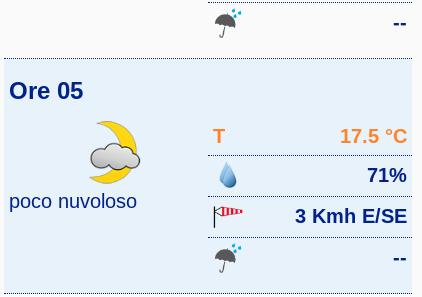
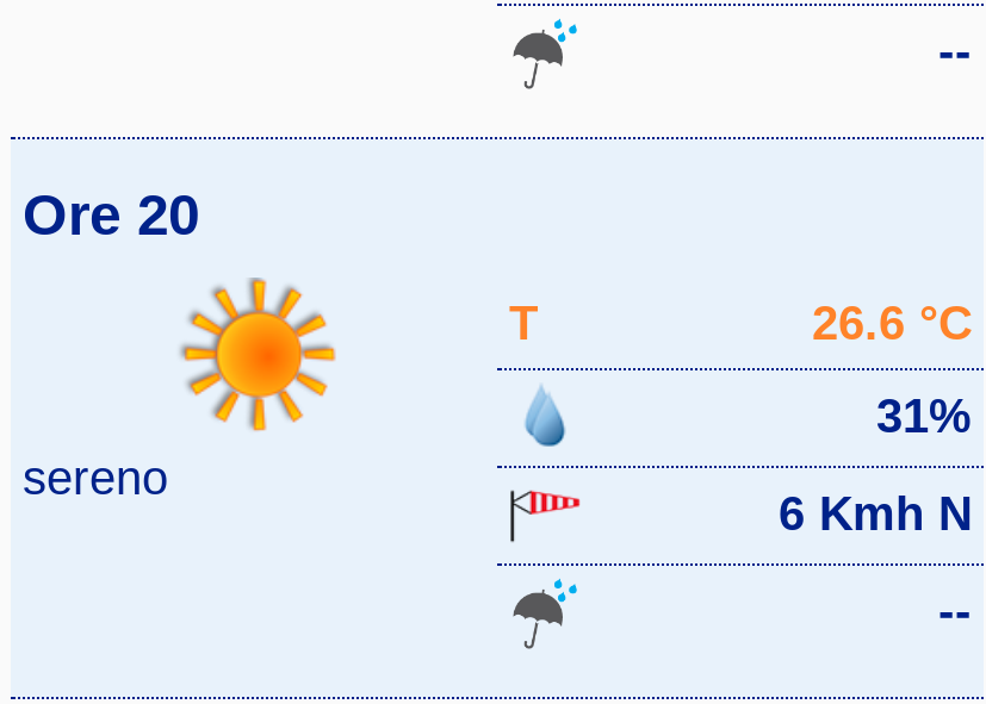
[9,77,83,104] Ore 05 -> [23,182,199,247] Ore 20
[9,118,141,212] [image] | poco nuvoloso -> [23,278,337,504] [image] | sereno
[340,125,407,147] 17.5 °C -> [812,297,972,349] 26.6 °C
[367,164,407,186] 71% -> [876,390,972,442] 31%
[295,205,407,227] 3 Kmh E/SE -> [779,487,972,540] 6 Kmh N

